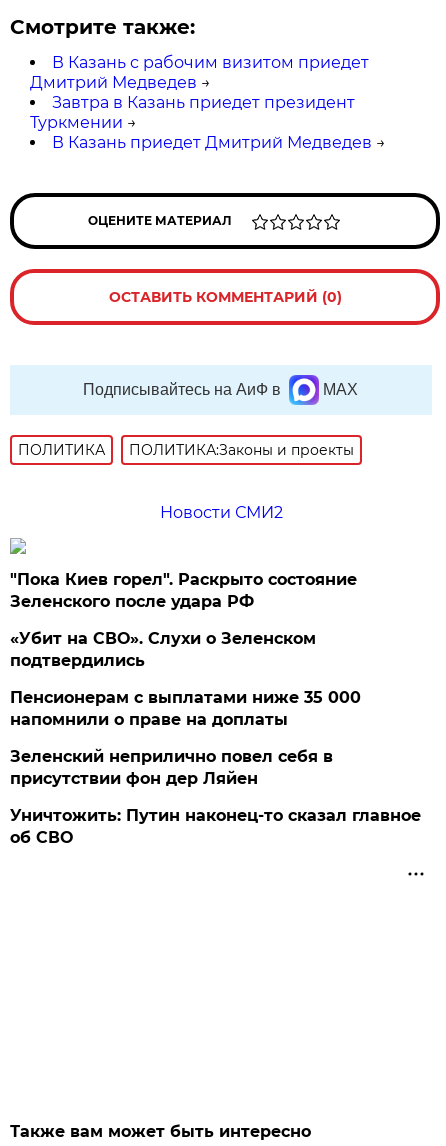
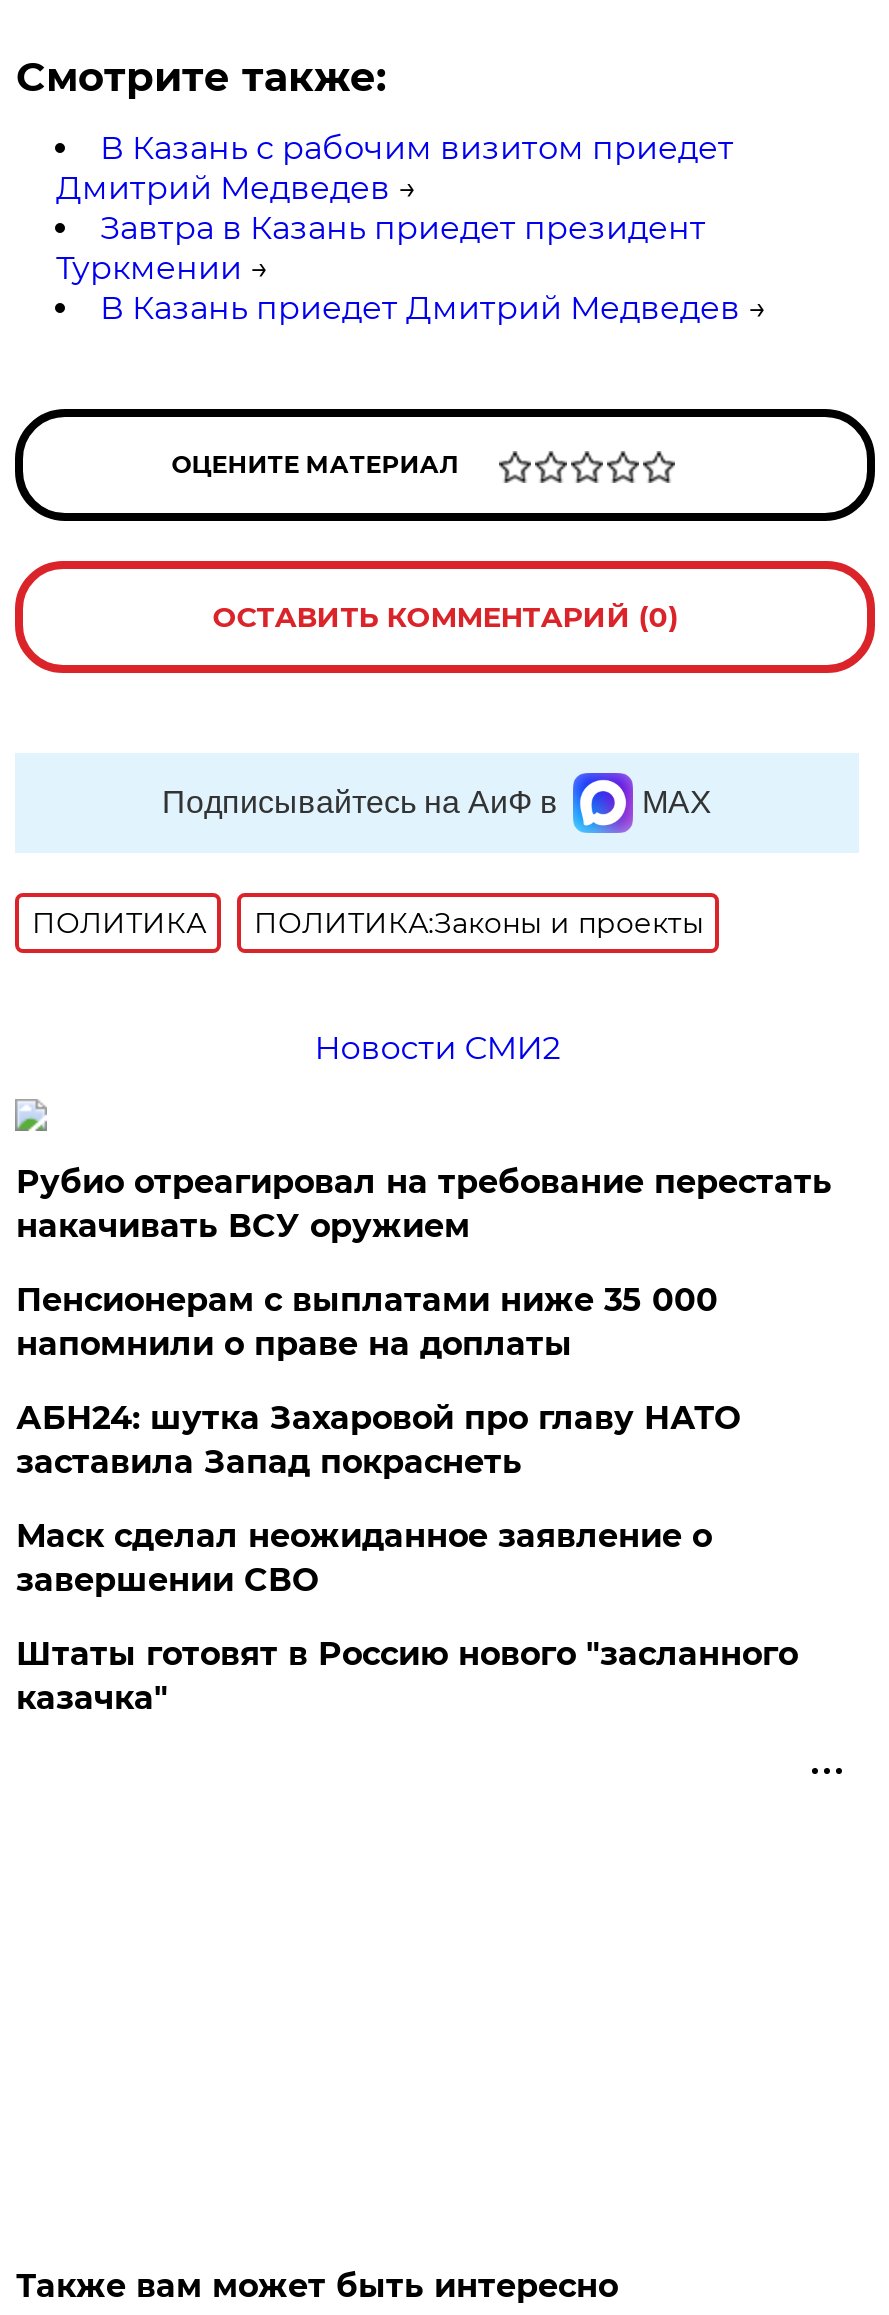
[10,570,357,670] "Пока Киев горел". Раскрыто состояние | Зеленского после удара РФ | «Убит на СВО». Слухи о Зеленском | подтвердились -> [16,1163,832,1245] Рубио отреагировал на требование перестать | накачивать ВСУ оружием
moved [10,688,361,729] -> [16,1281,718,1363]: Пенсионерам с выплатами ниже 35 000 | напомнили о праве на доплаты
[10,747,421,847] Зеленский неприлично повел cебя в | присутствии фон дер Ляйен | Уничтожить: Путин наконец-то сказал главное | об СВО -> [16,1399,798,1717] АБН24: шутка Захаровой про главу НАТО | заставила Запад покраснеть | Маск сделал неожиданное заявление о | завершении СВО | Штаты готовят в Россию нового "засланного | казачка"

